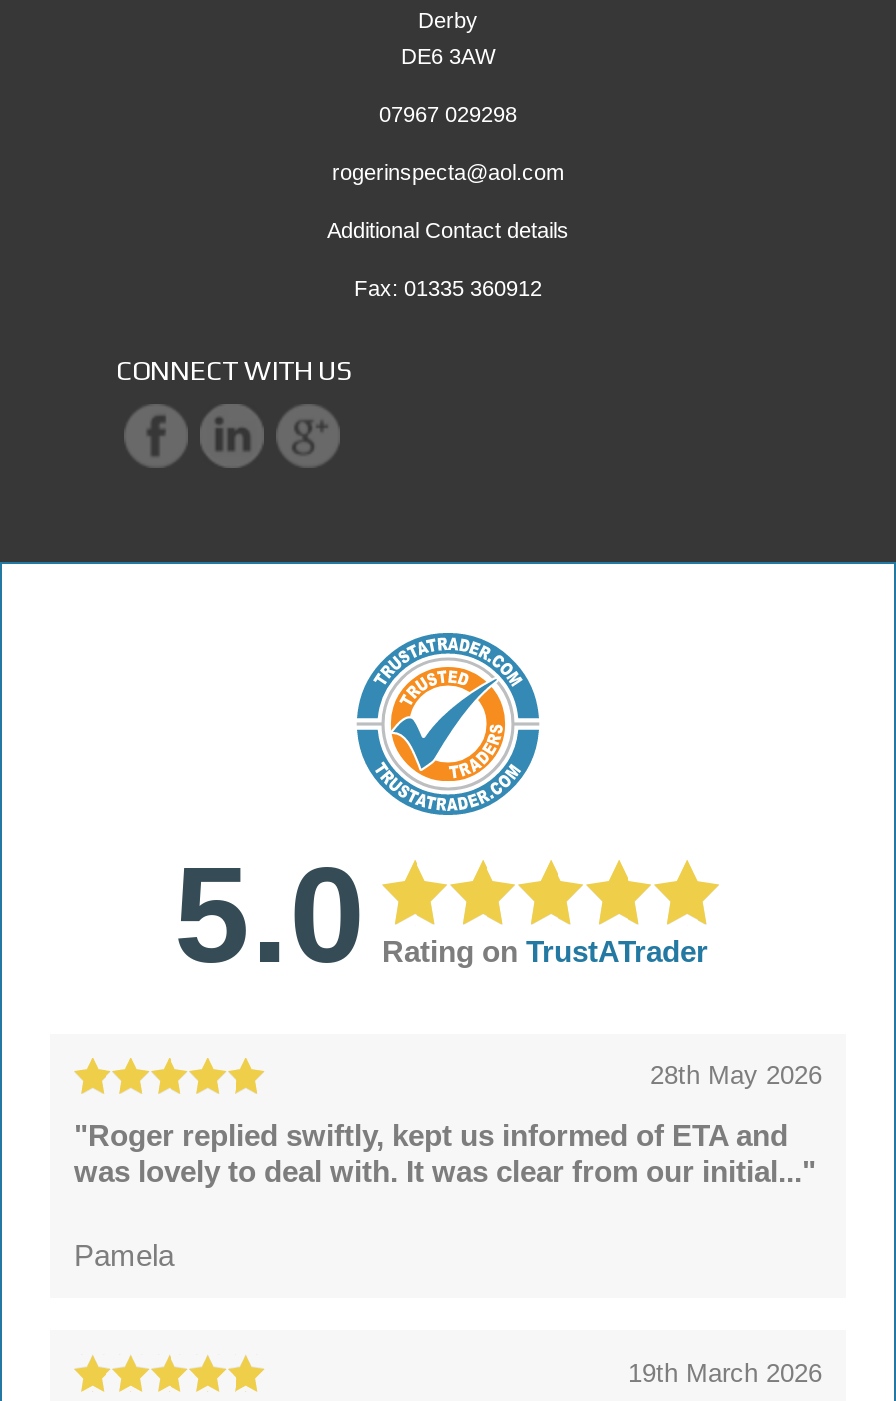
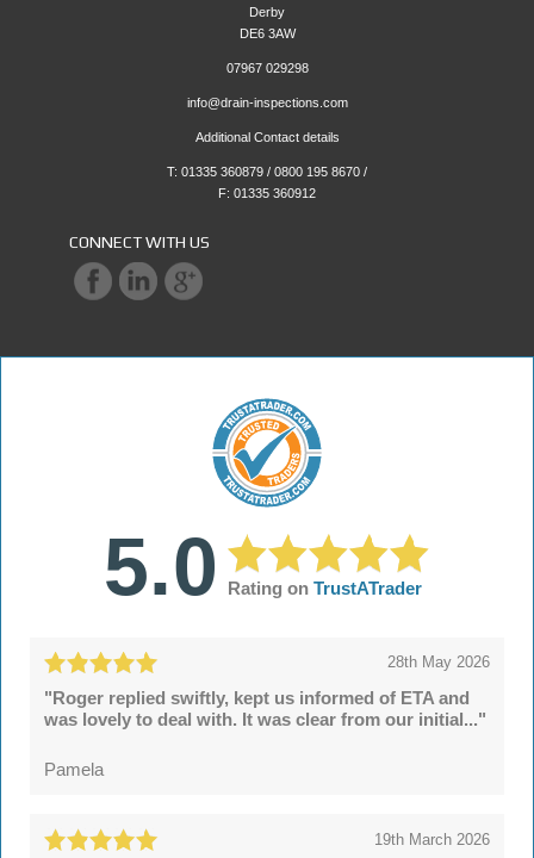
[332,160,564,184] rogerinspecta@aol.com -> [187,95,347,110] info@drain-inspections.com
[354,276,542,300] Fax: 01335 360912 -> [167,164,367,200] T: 01335 360879 / 0800 195 8670 / | F: 01335 360912

